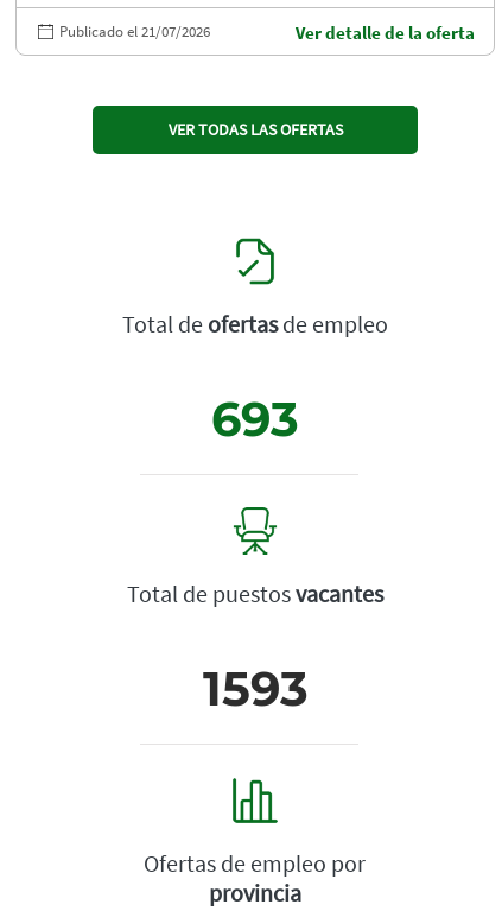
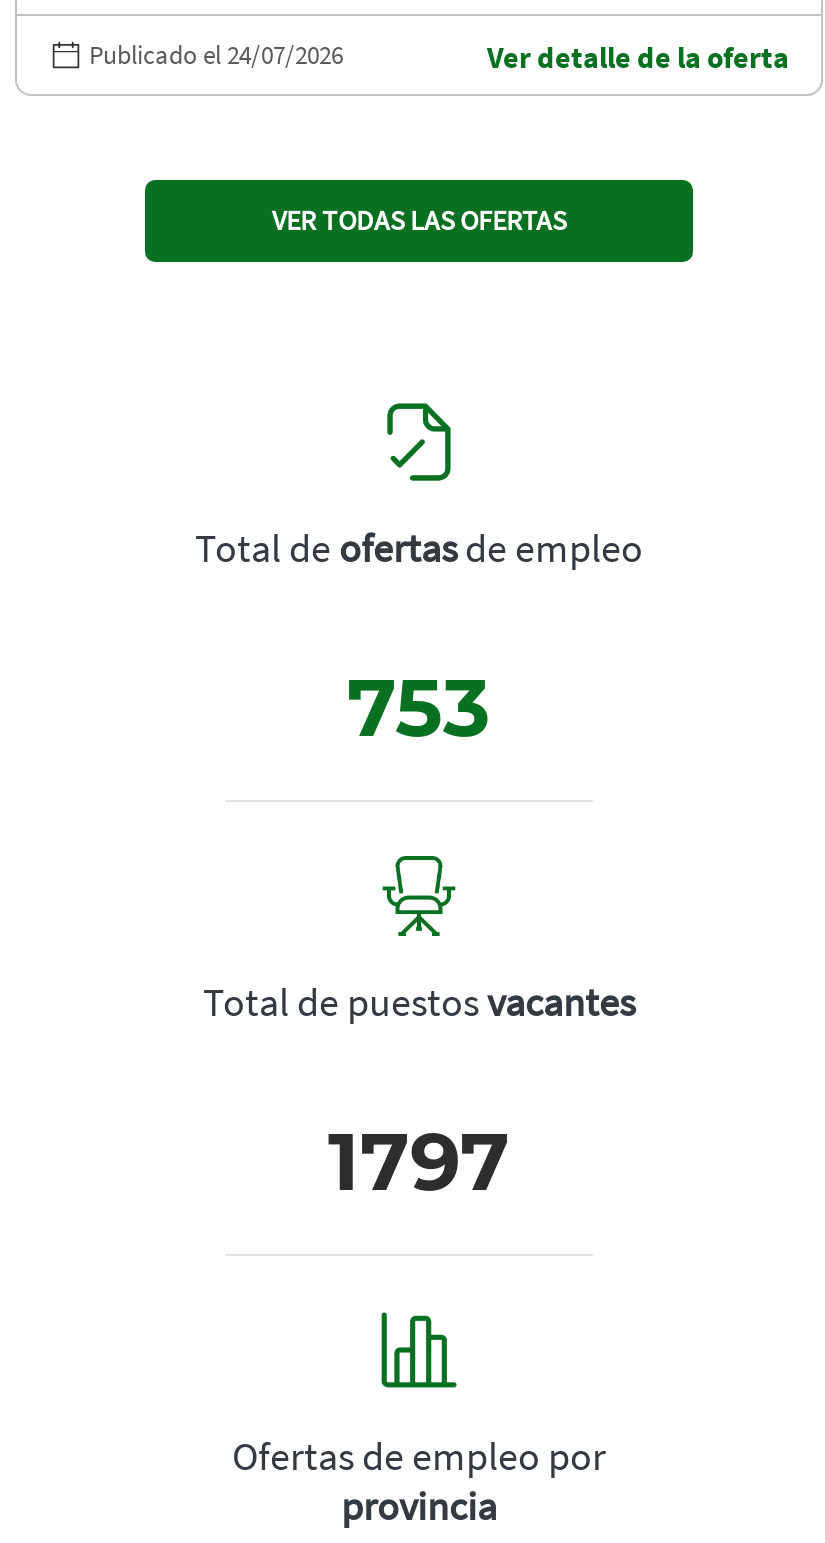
[59,22,210,42] Publicado el 21/07/2026 -> [89,38,343,72] Publicado el 24/07/2026
[211,390,299,448] 693 -> [347,658,491,756] 753
[202,659,308,718] 1593 -> [328,1112,510,1210] 1797

